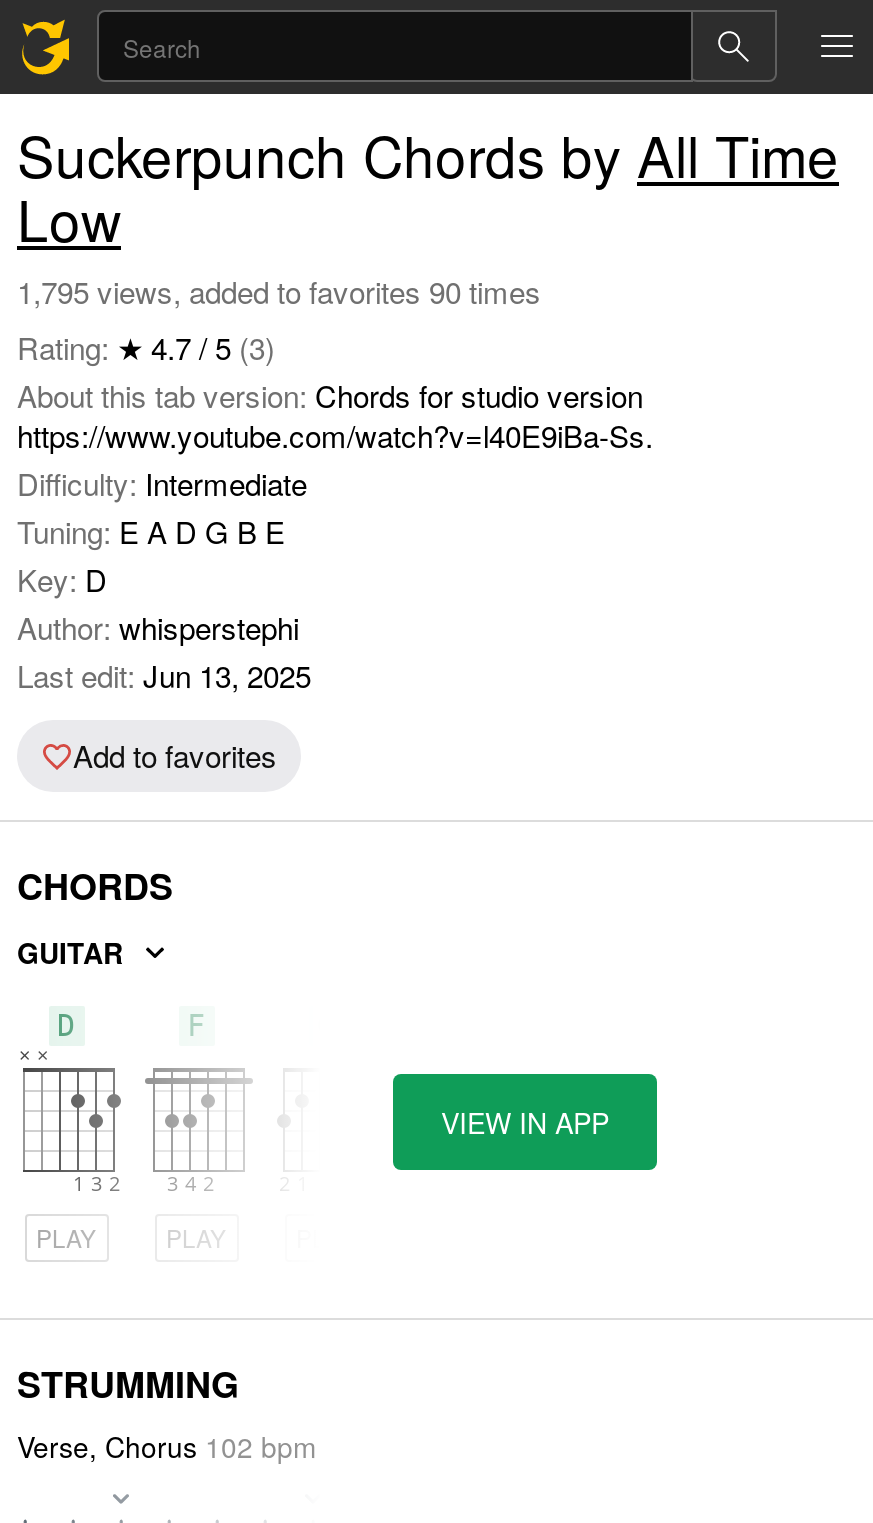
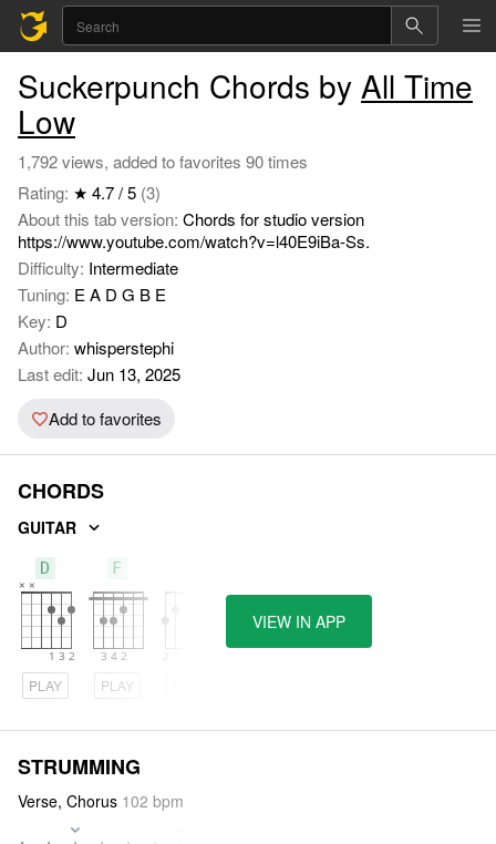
[17,270,541,312] 1,795 views, added to favorites 90 times -> [18,150,308,173] 1,792 views, added to favorites 90 times

